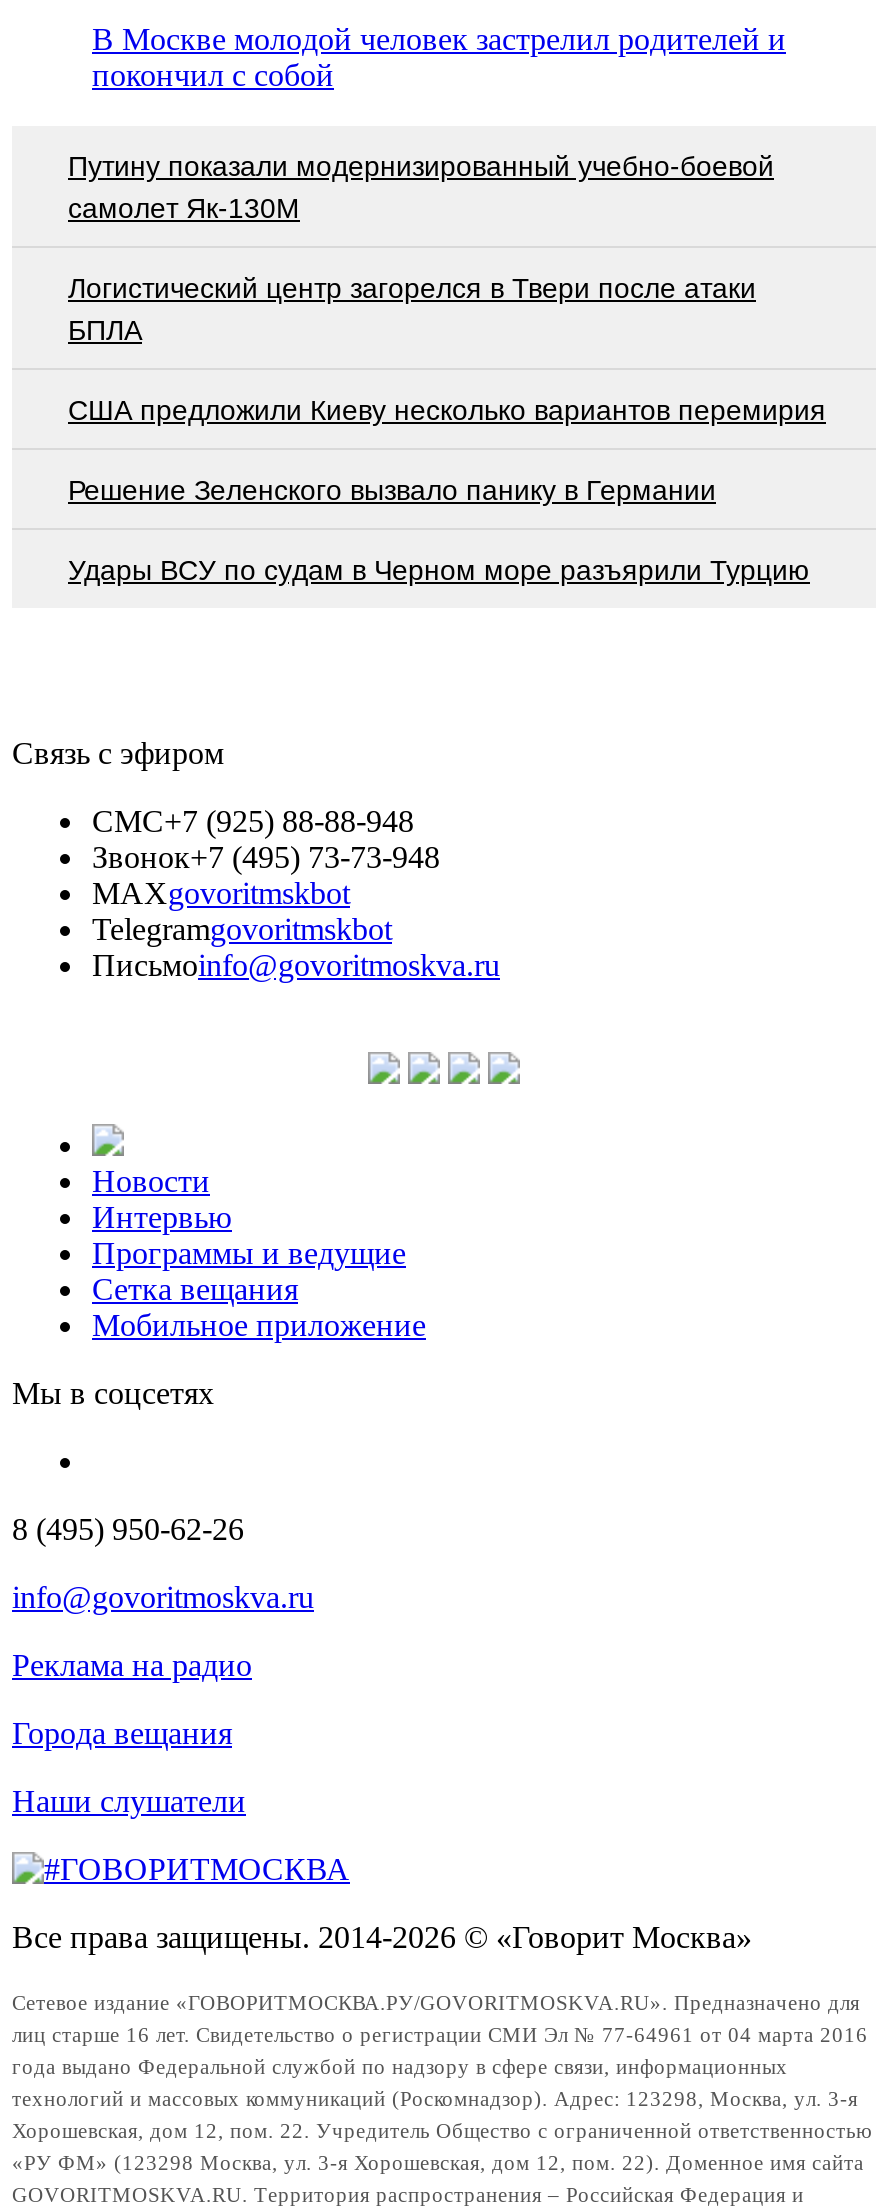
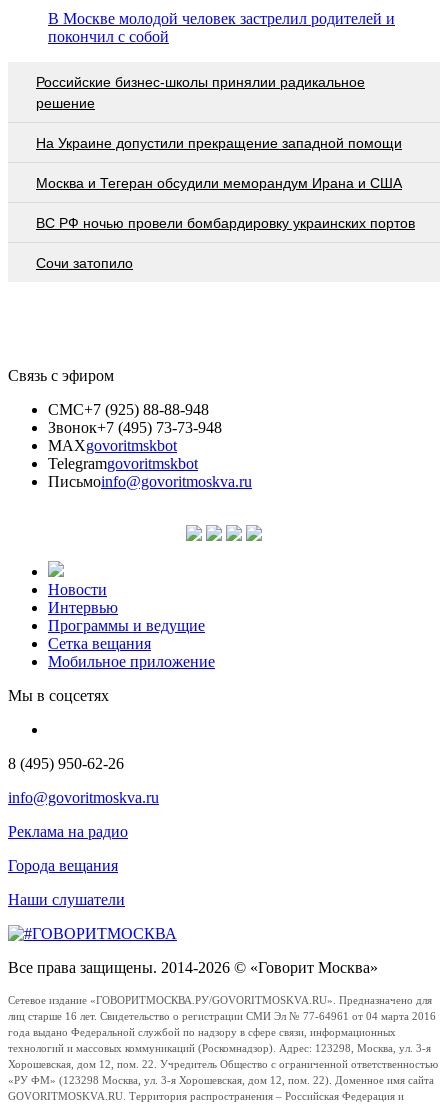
[68,149,774,223] Путину показали модернизированный учебно-боевой | самолет Як-130М -> [36,74,365,111] Российские бизнес-школы принялии радикальное | решение
[68,271,756,345] Логистический центр загорелся в Твери после атаки | БПЛА -> [36,135,402,151] На Украине допустили прекращение западной помощи
[68,393,826,425] США предложили Киеву несколько вариантов перемирия -> [36,175,402,191] Москва и Тегеран обсудили меморандум Ирана и США
[68,473,716,505] Решение Зеленского вызвало панику в Германии -> [36,215,415,231] ВС РФ ночью провели бомбардировку украинских портов
[68,553,810,585] Удары ВСУ по судам в Черном море разъярили Турцию -> [36,255,133,271] Сочи затопило

